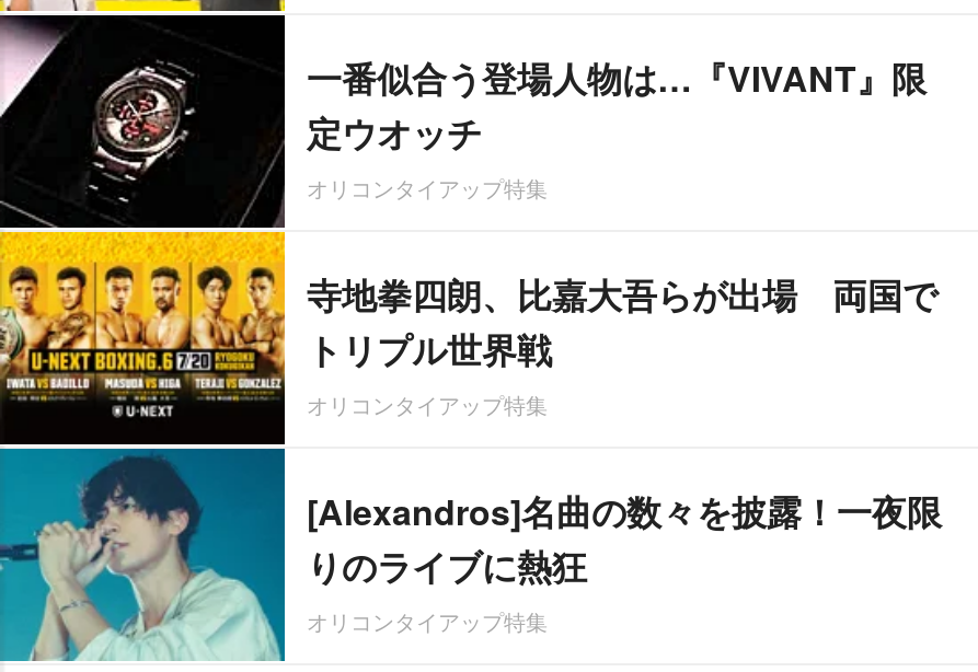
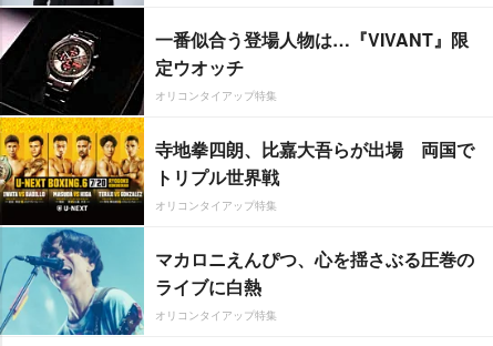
[7,449,942,661] [image] | [Alexandros]名曲の数々を披露！一夜限 | りのライブに熱狂 -> [3,226,474,336] [image] | マカロニえんぴつ、心を揺さぶる圧巻の | ライブに白熱

